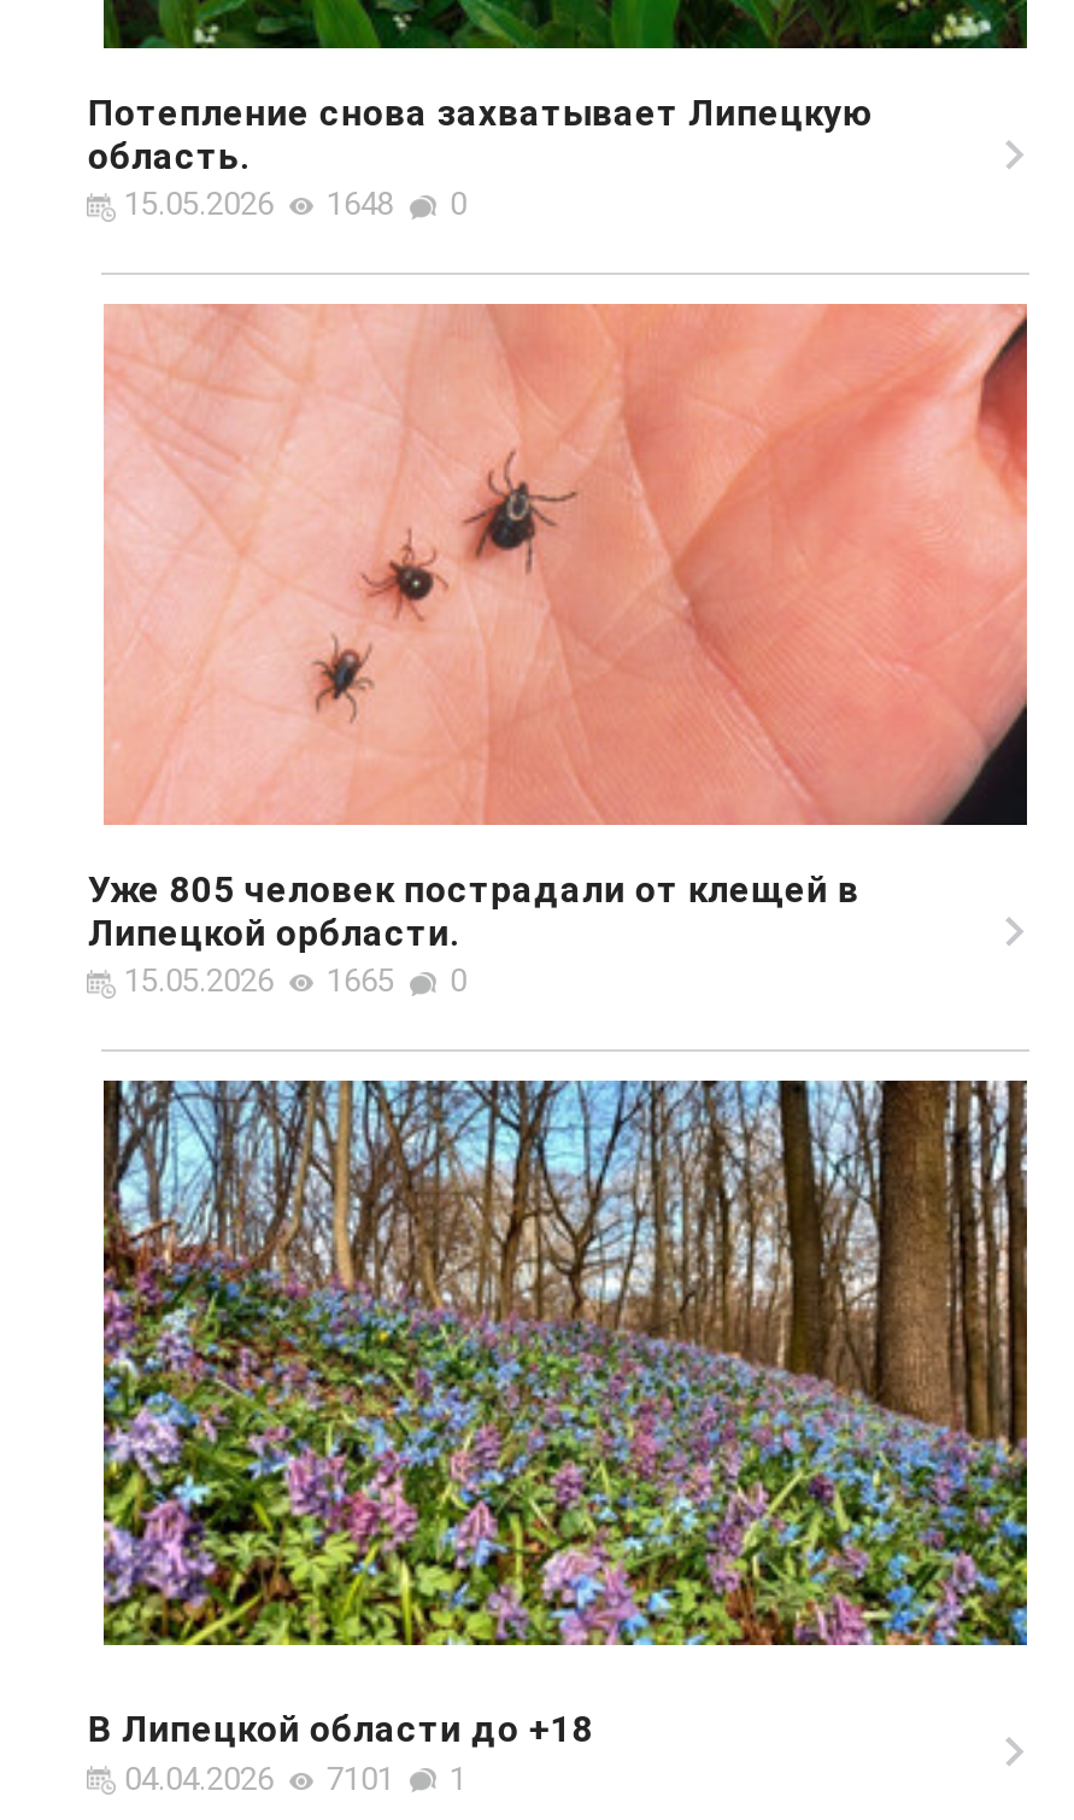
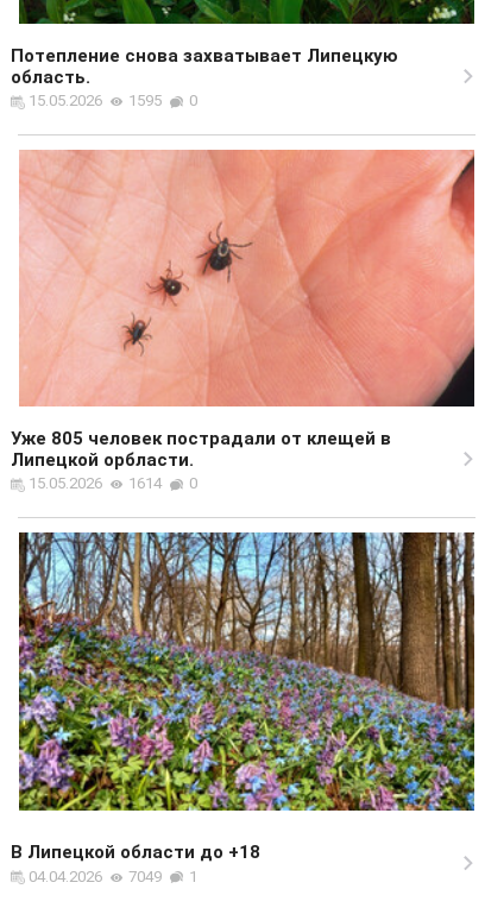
[124,186,466,223] 15.05.2026 1648 0 -> [29,92,198,110] 15.05.2026 1595 0
[124,962,466,999] 15.05.2026 1665 0 -> [29,474,198,492] 15.05.2026 1614 0
[124,1760,466,1796] 04.04.2026 7101 1 -> [29,867,198,885] 04.04.2026 7049 1

